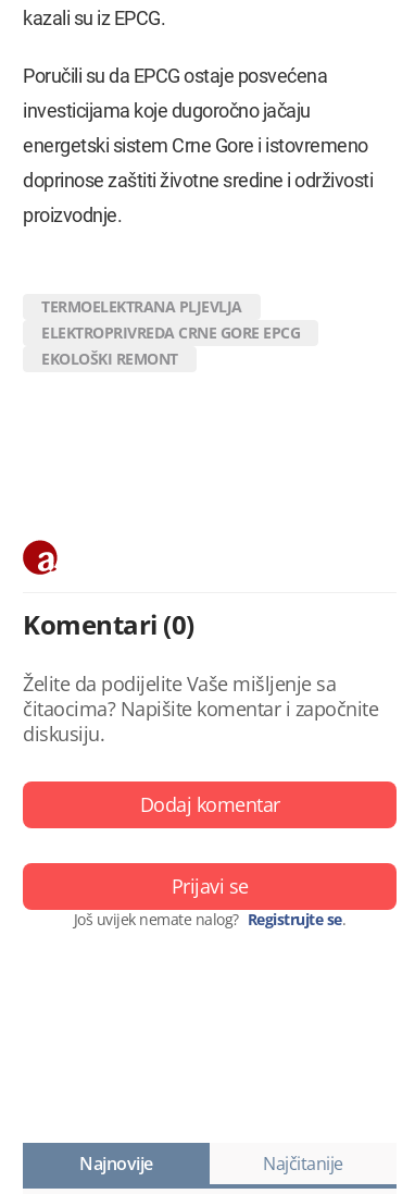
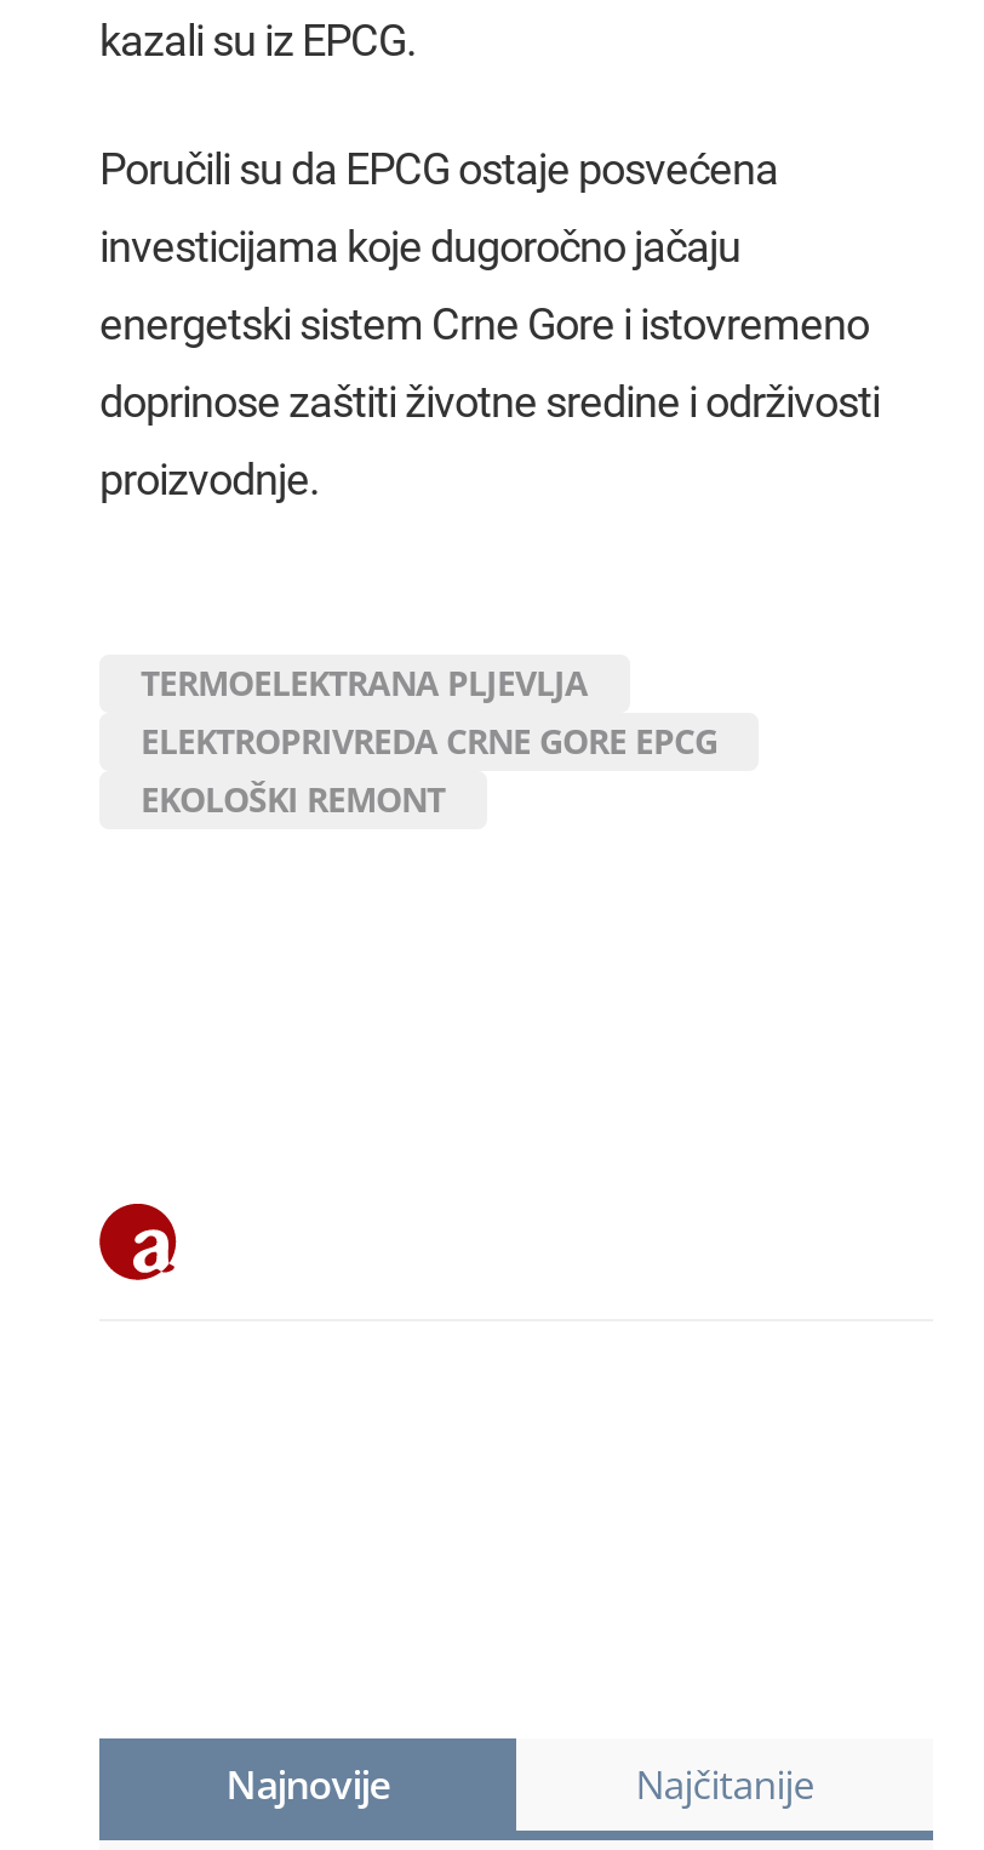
[23,606,378,930] Komentari (0) | Želite da podijelite Vaše mišljenje sa | čitaocima? Napišite komentar i započnite | diskusiju. | Dodaj komentar | Prijavi se | Još uvijek nemate nalog? Registrujte se. -> none

